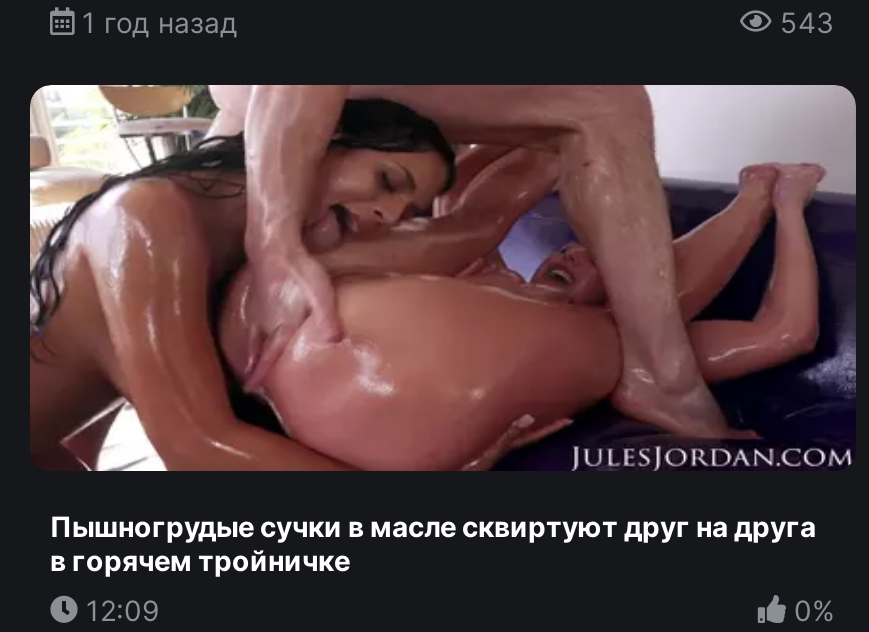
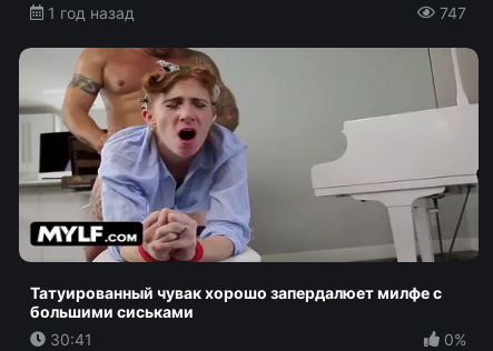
[772,5,834,39] 543 -> [435,3,466,22] 747
[30,84,856,628] [image] | Пышногрудые сучки в масле сквиртуют друг на друга | в горячем тройничке | 12:09 -> [18,47,480,349] [image] | Татуированный чувак хорошо запердалюет милфе с | большими сиськами | 30:41

